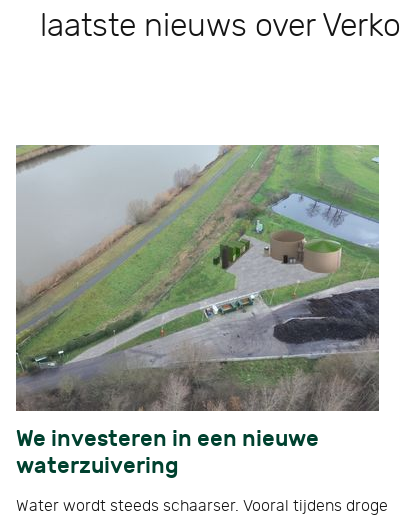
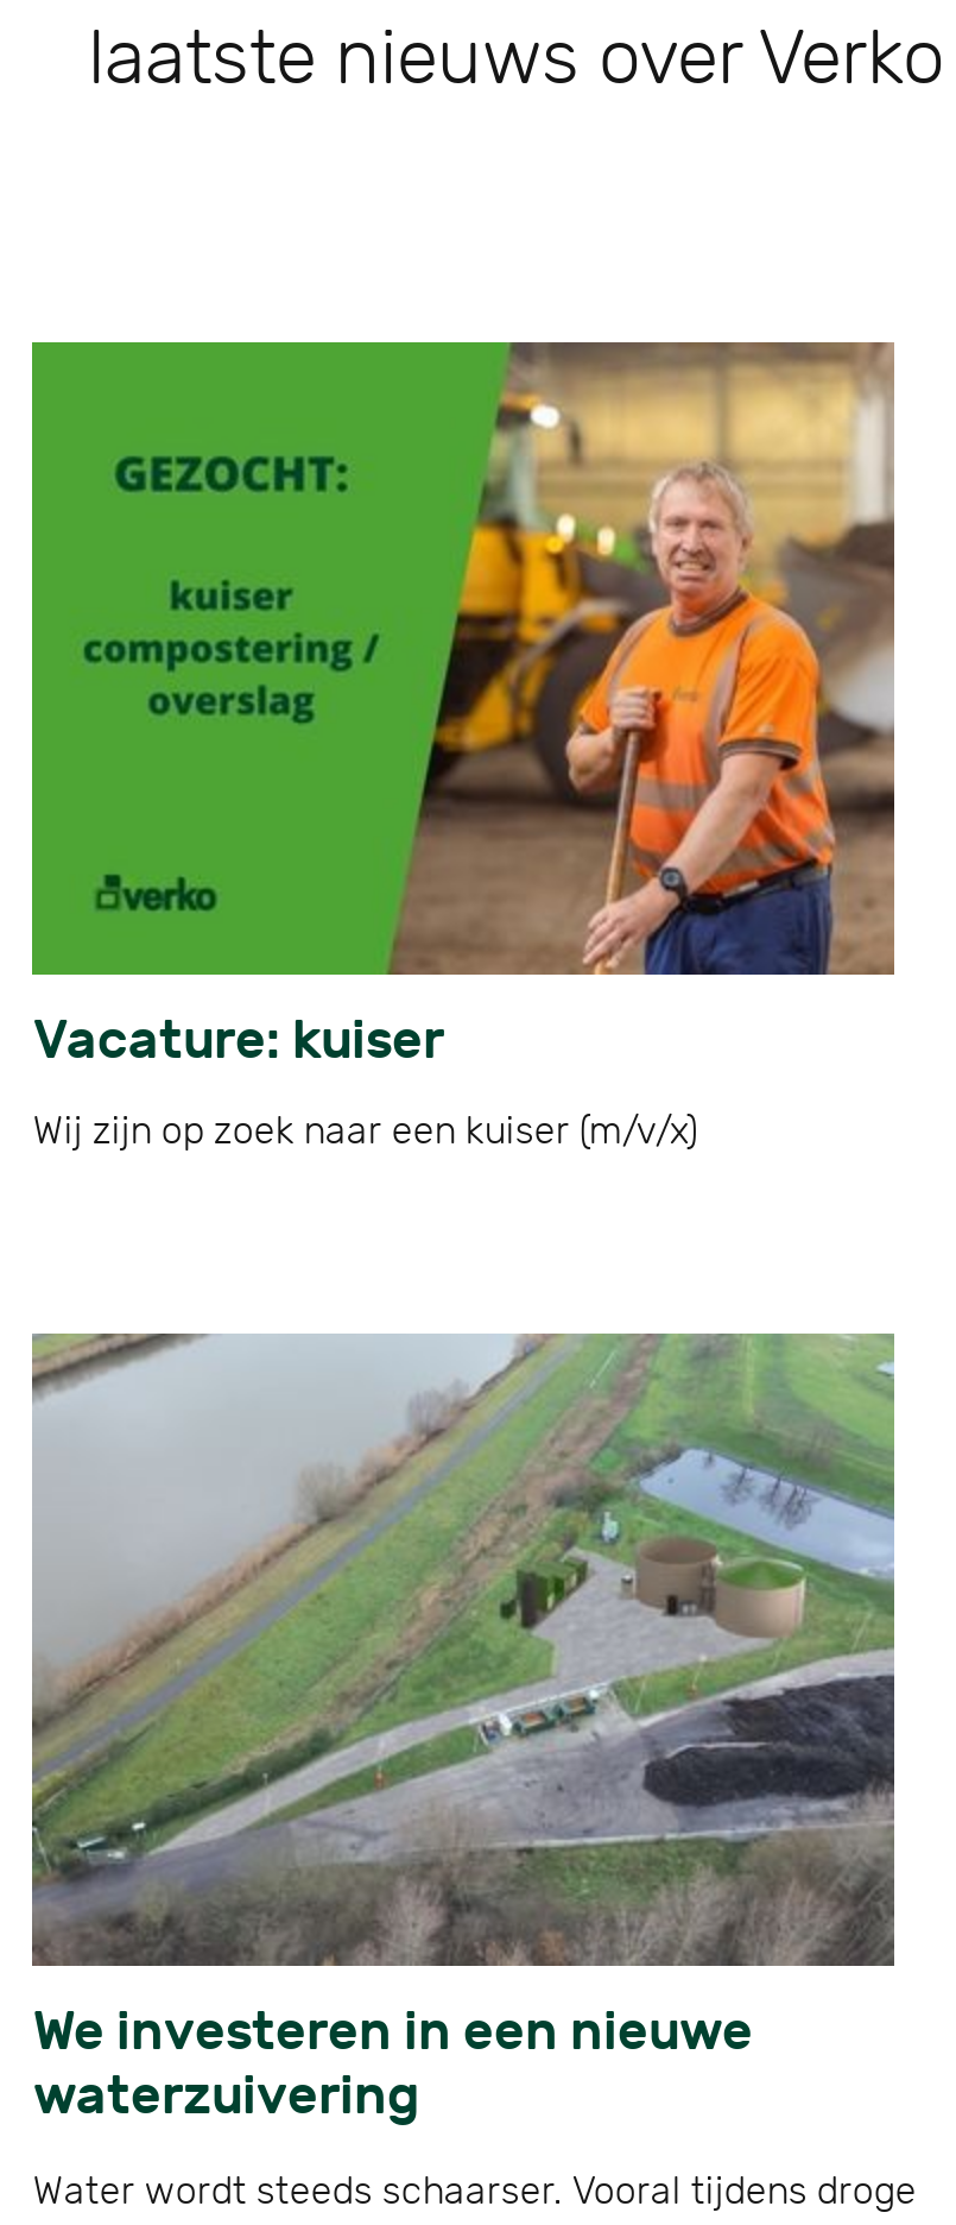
none -> [30,340,897,1156] [image] | Vacature: kuiser | Wij zijn op zoek naar een kuiser (m/v/x)

